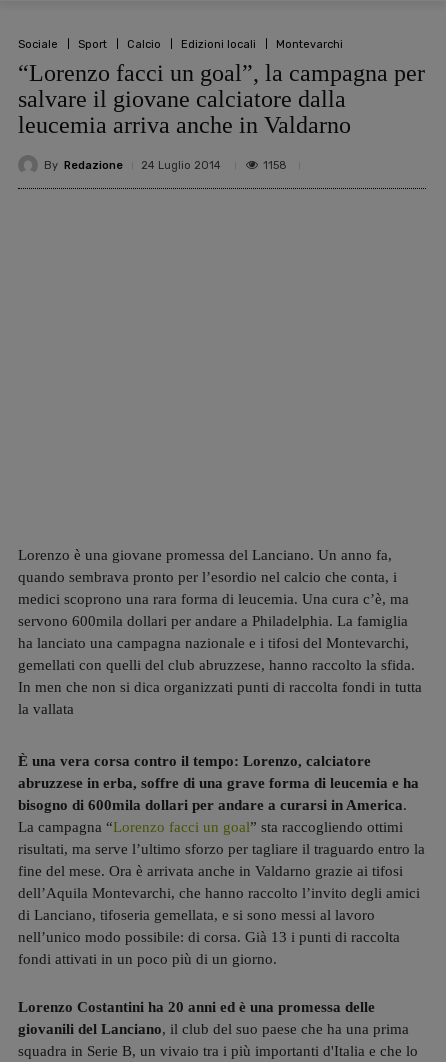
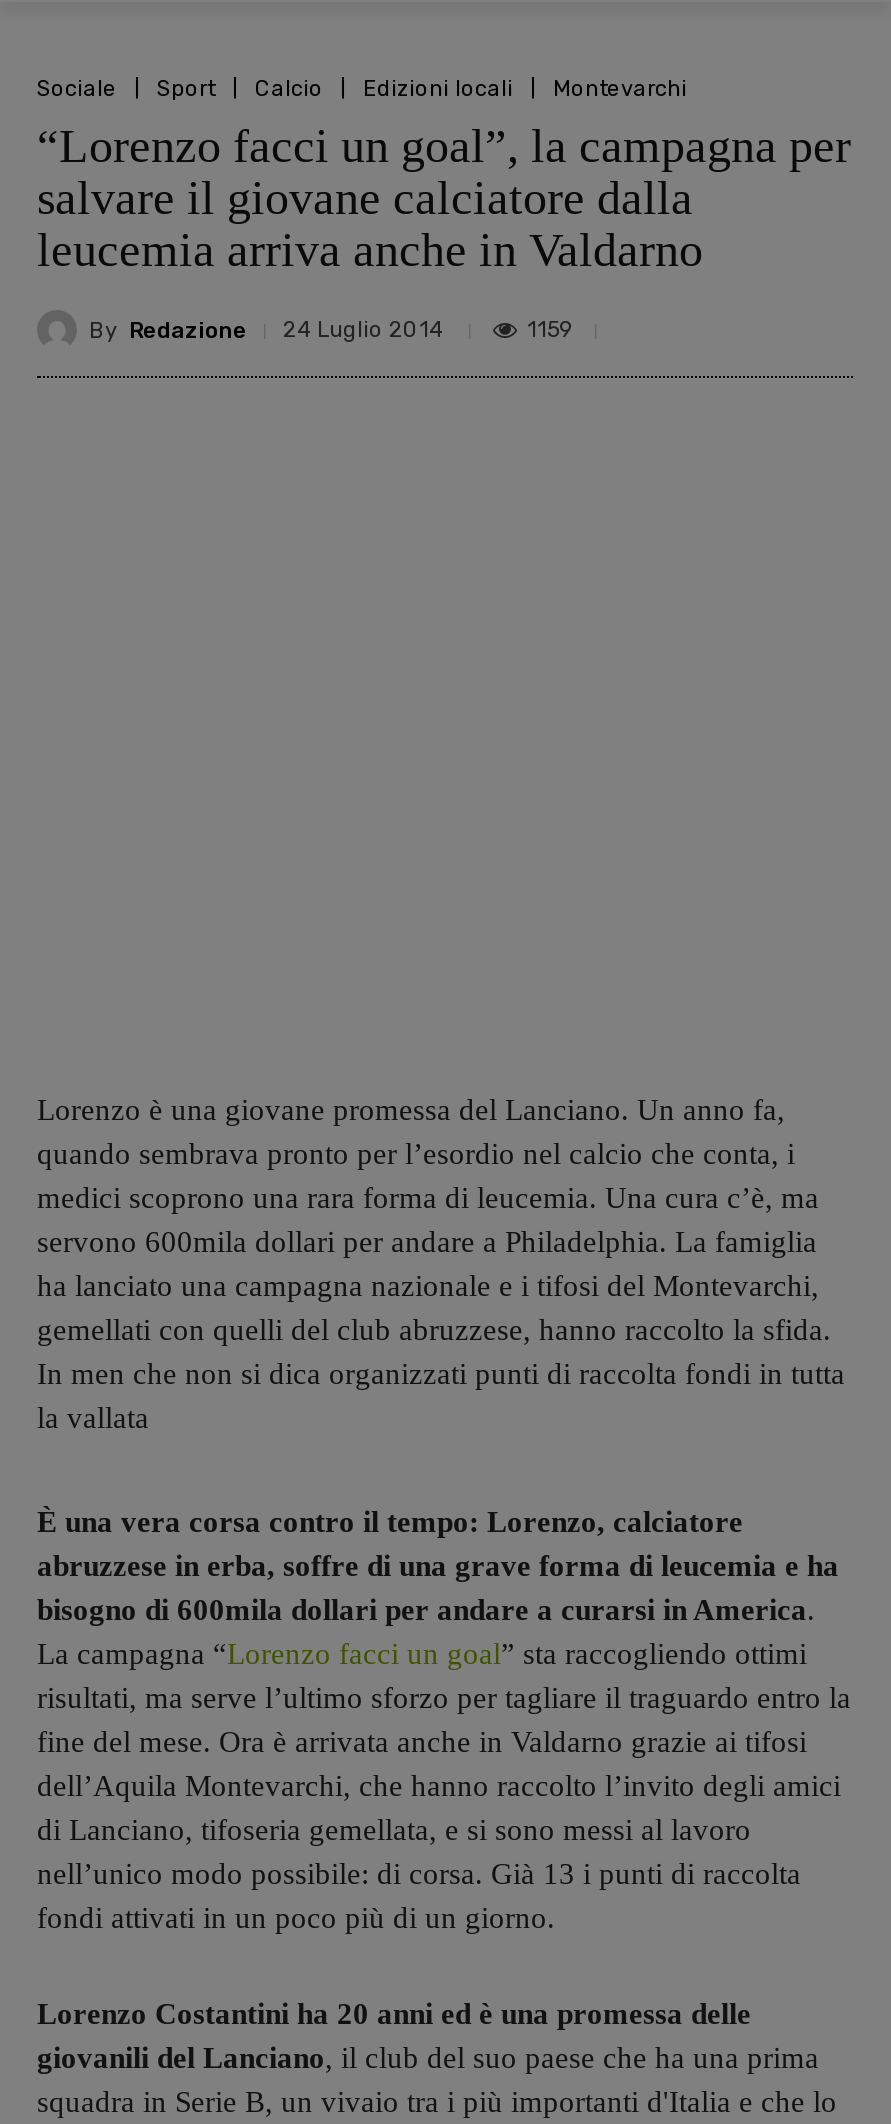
[263,159,287,172] 1158 -> [527,318,573,344] 1159

